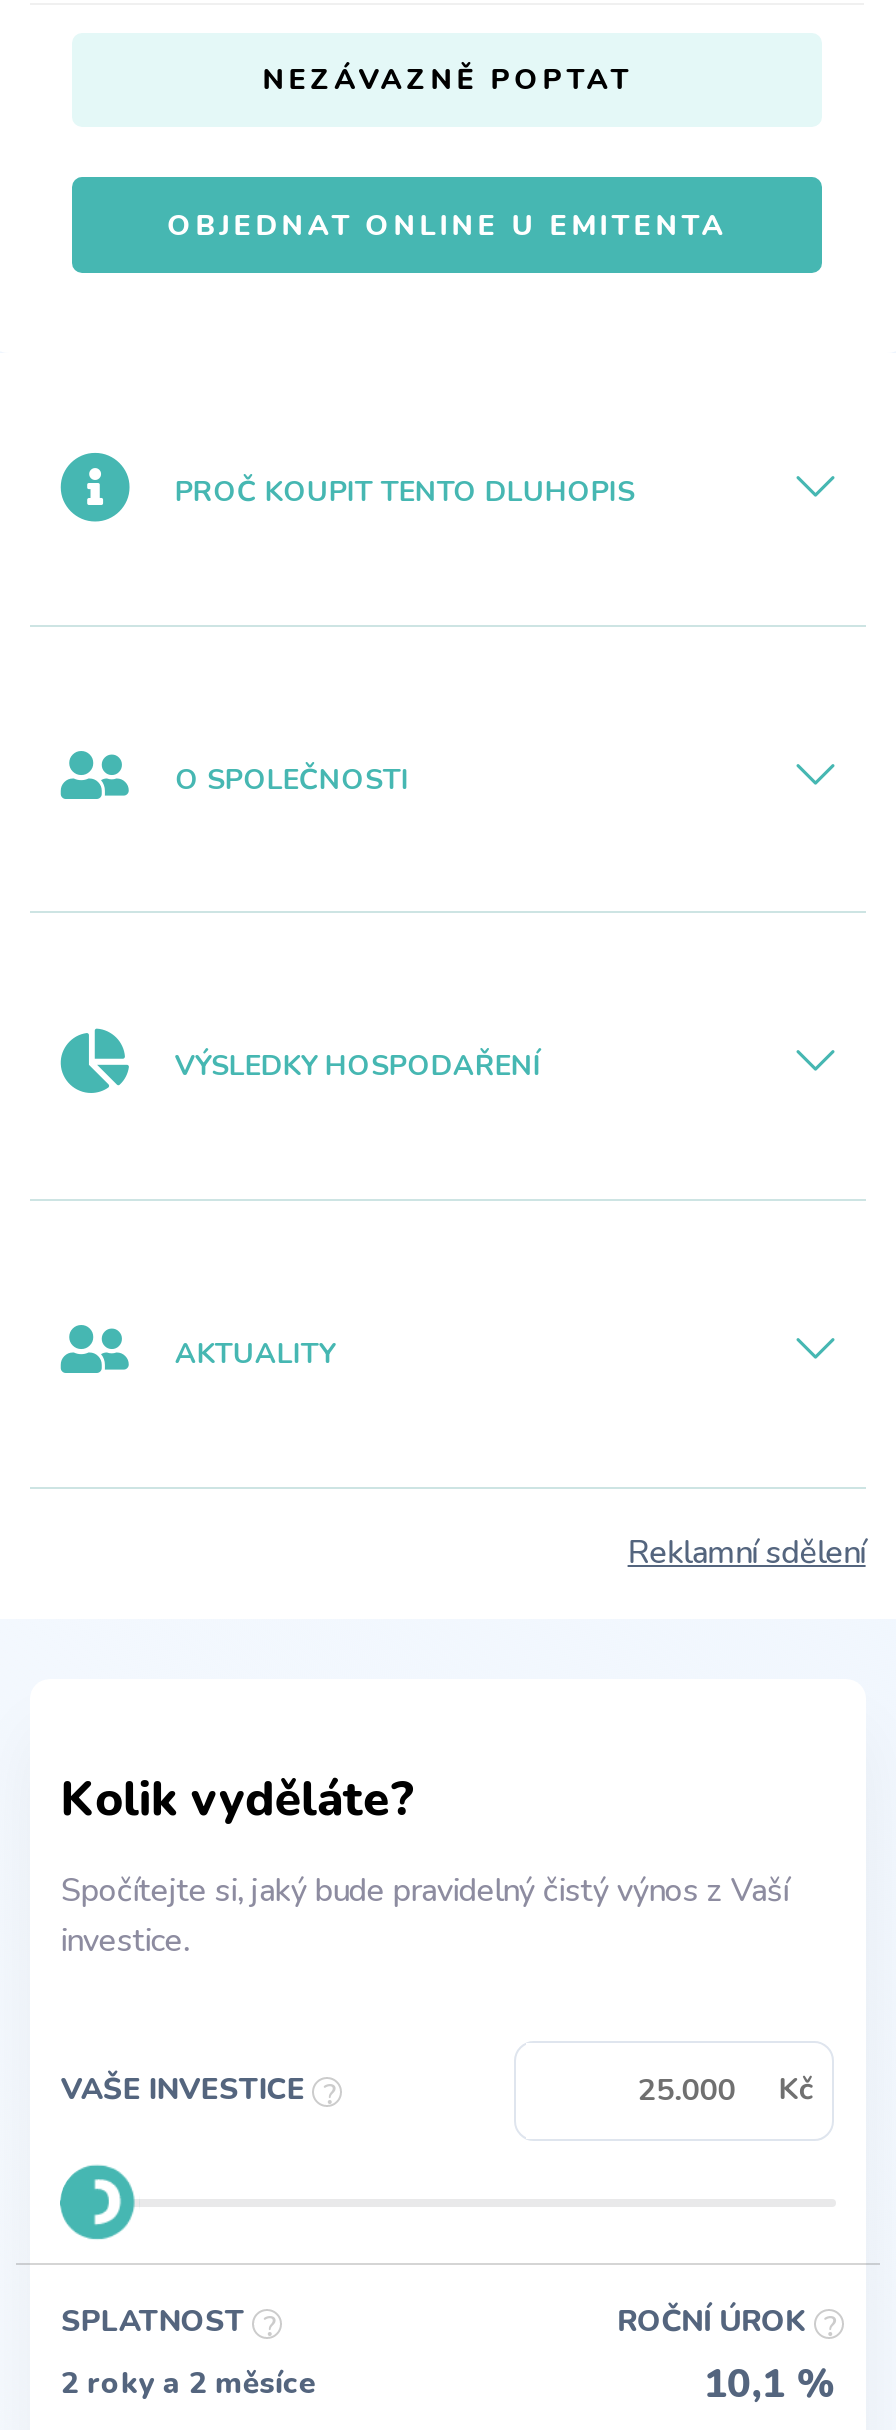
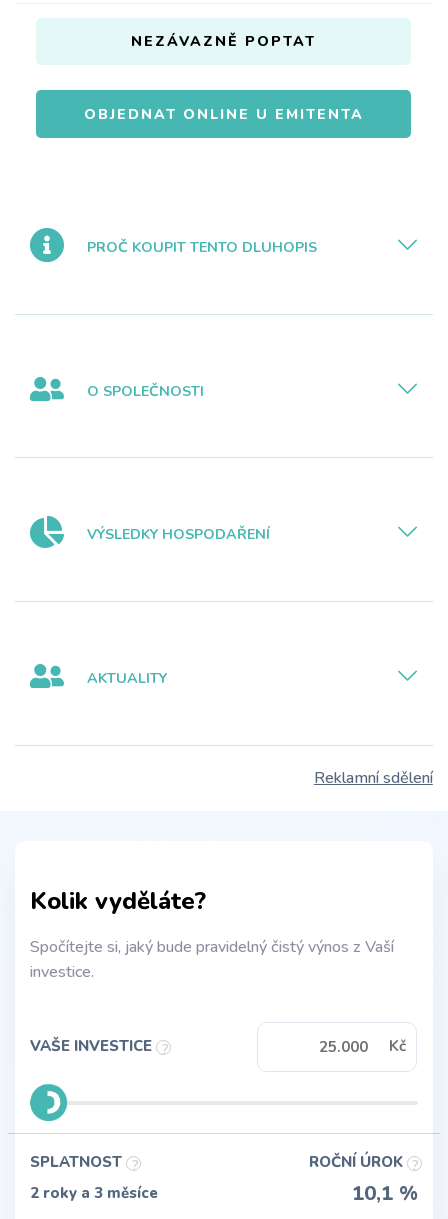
[61,2363,317,2403] 2 roky a 2 měsíce -> [30,1183,158,1203] 2 roky a 3 měsíce

